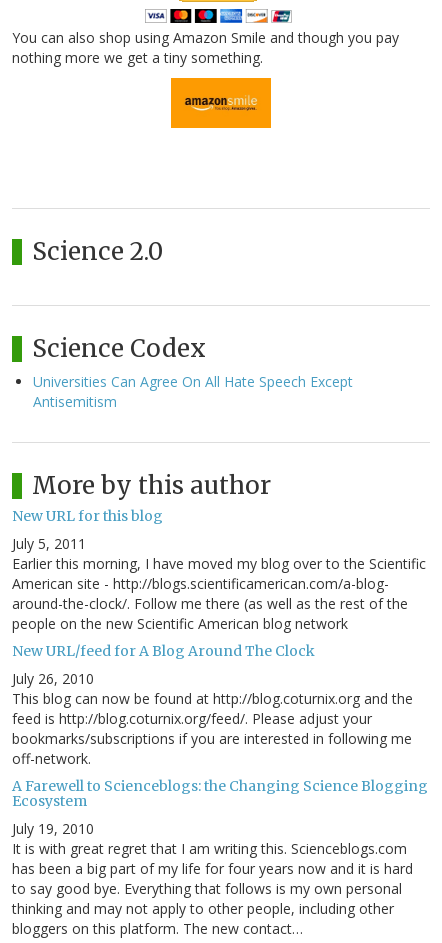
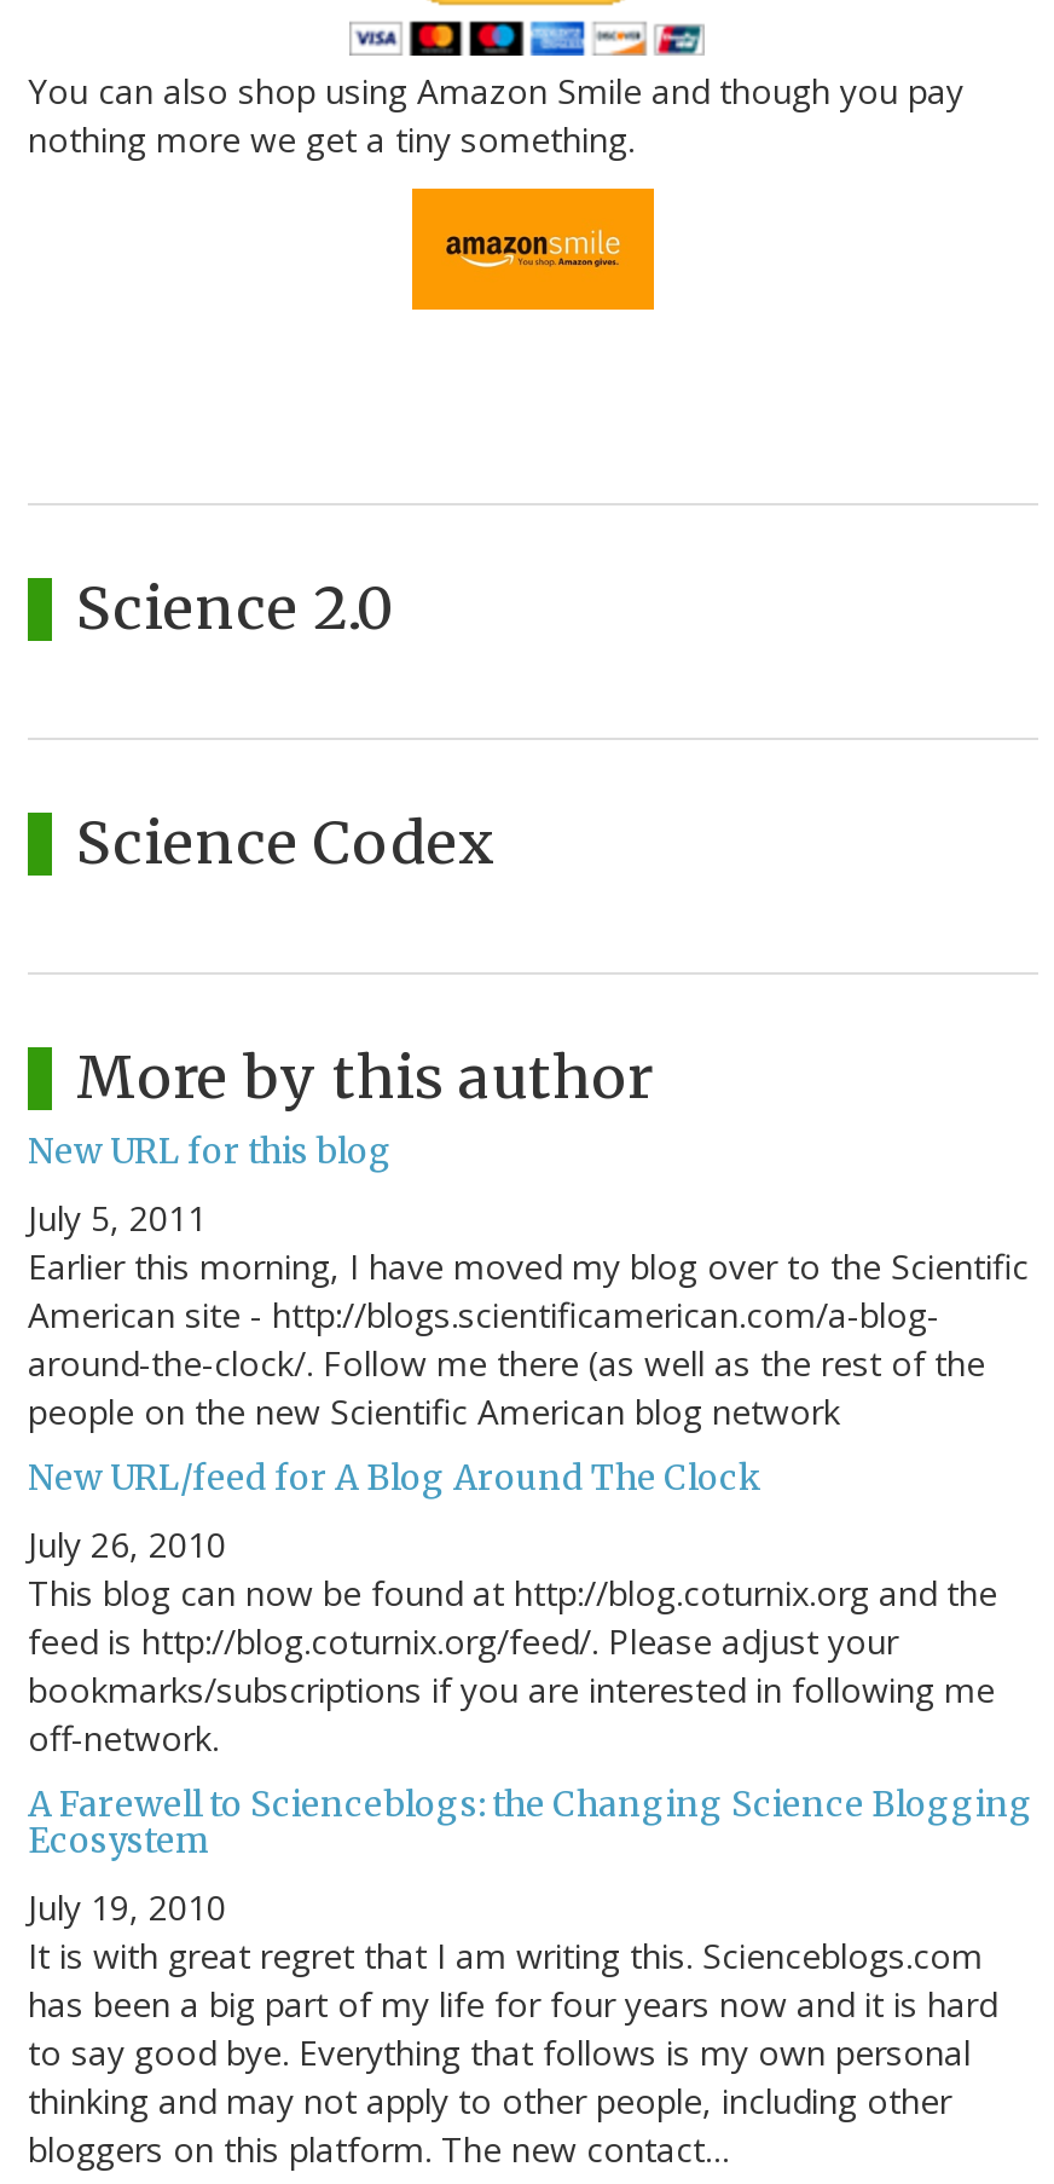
[33,372,353,411] Universities Can Agree On All Hate Speech Except | Antisemitism -> none

